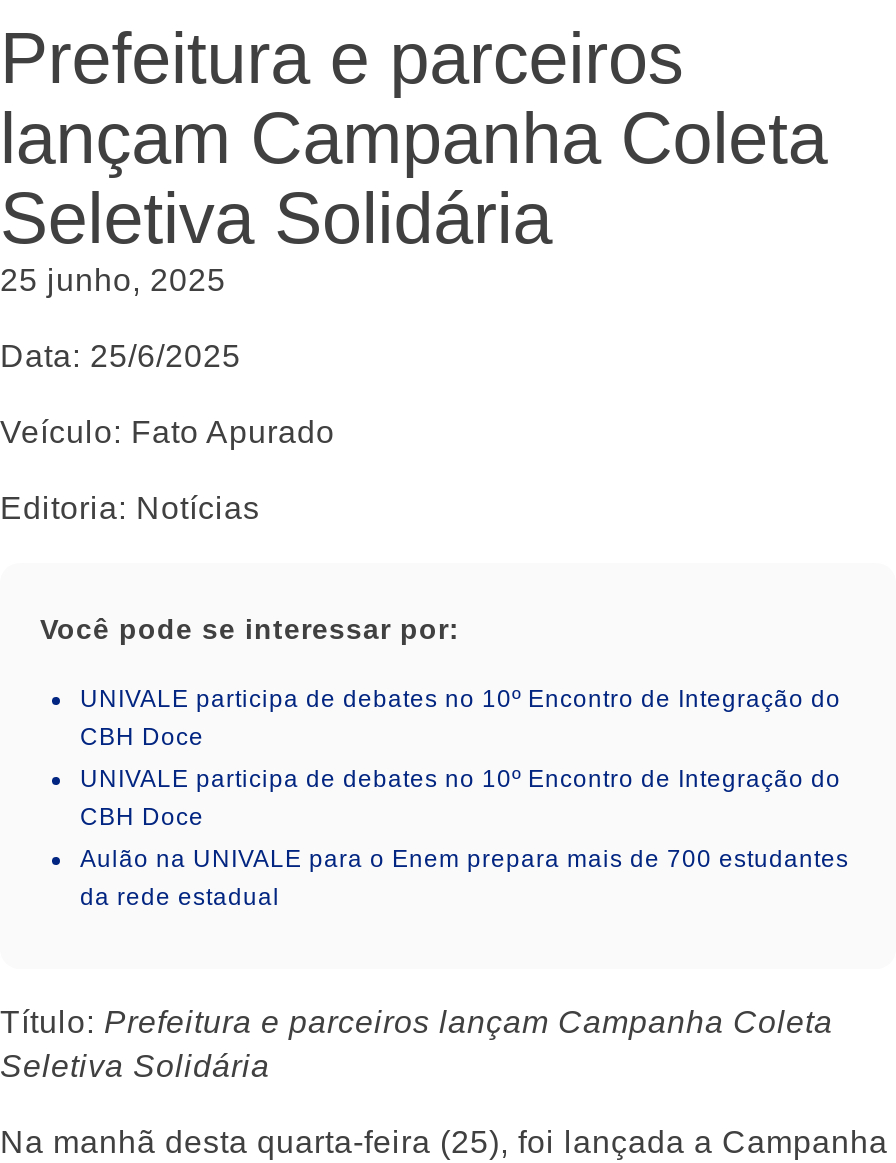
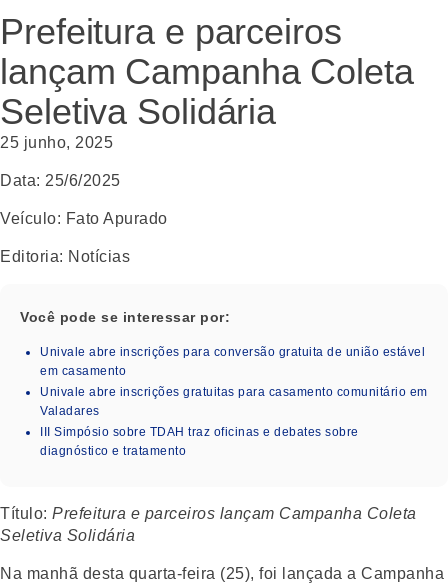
[80,684,841,750] UNIVALE participa de debates no 10º Encontro de Integração do | CBH Doce -> [40,344,425,377] Univale abre inscrições para conversão gratuita de união estável | em casamento
[80,764,841,830] UNIVALE participa de debates no 10º Encontro de Integração do | CBH Doce -> [40,384,427,417] Univale abre inscrições gratuitas para casamento comunitário em | Valadares
[80,844,849,910] Aulão na UNIVALE para o Enem prepara mais de 700 estudantes | da rede estadual -> [40,424,358,457] III Simpósio sobre TDAH traz oficinas e debates sobre | diagnóstico e tratamento

